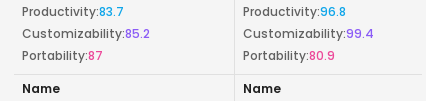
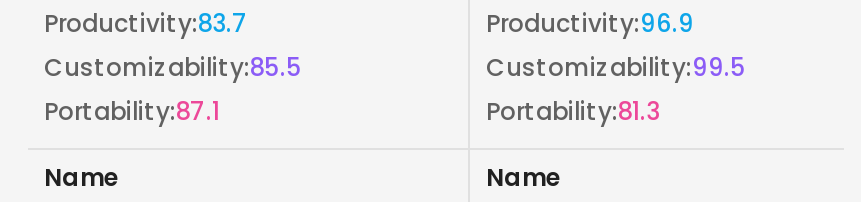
[243,3,346,20] Productivity:96.8 -> [486,6,694,40] Productivity:96.9
[22,25,150,42] Customizability:85.2 -> [44,50,302,84] Customizability:85.5
[243,25,374,42] Customizability:99.4 -> [486,50,746,84] Customizability:99.5
[22,47,103,64] Portability:87 -> [44,94,220,128] Portability:87.1
[243,47,335,64] Portability:80.9 -> [486,94,660,128] Portability:81.3

